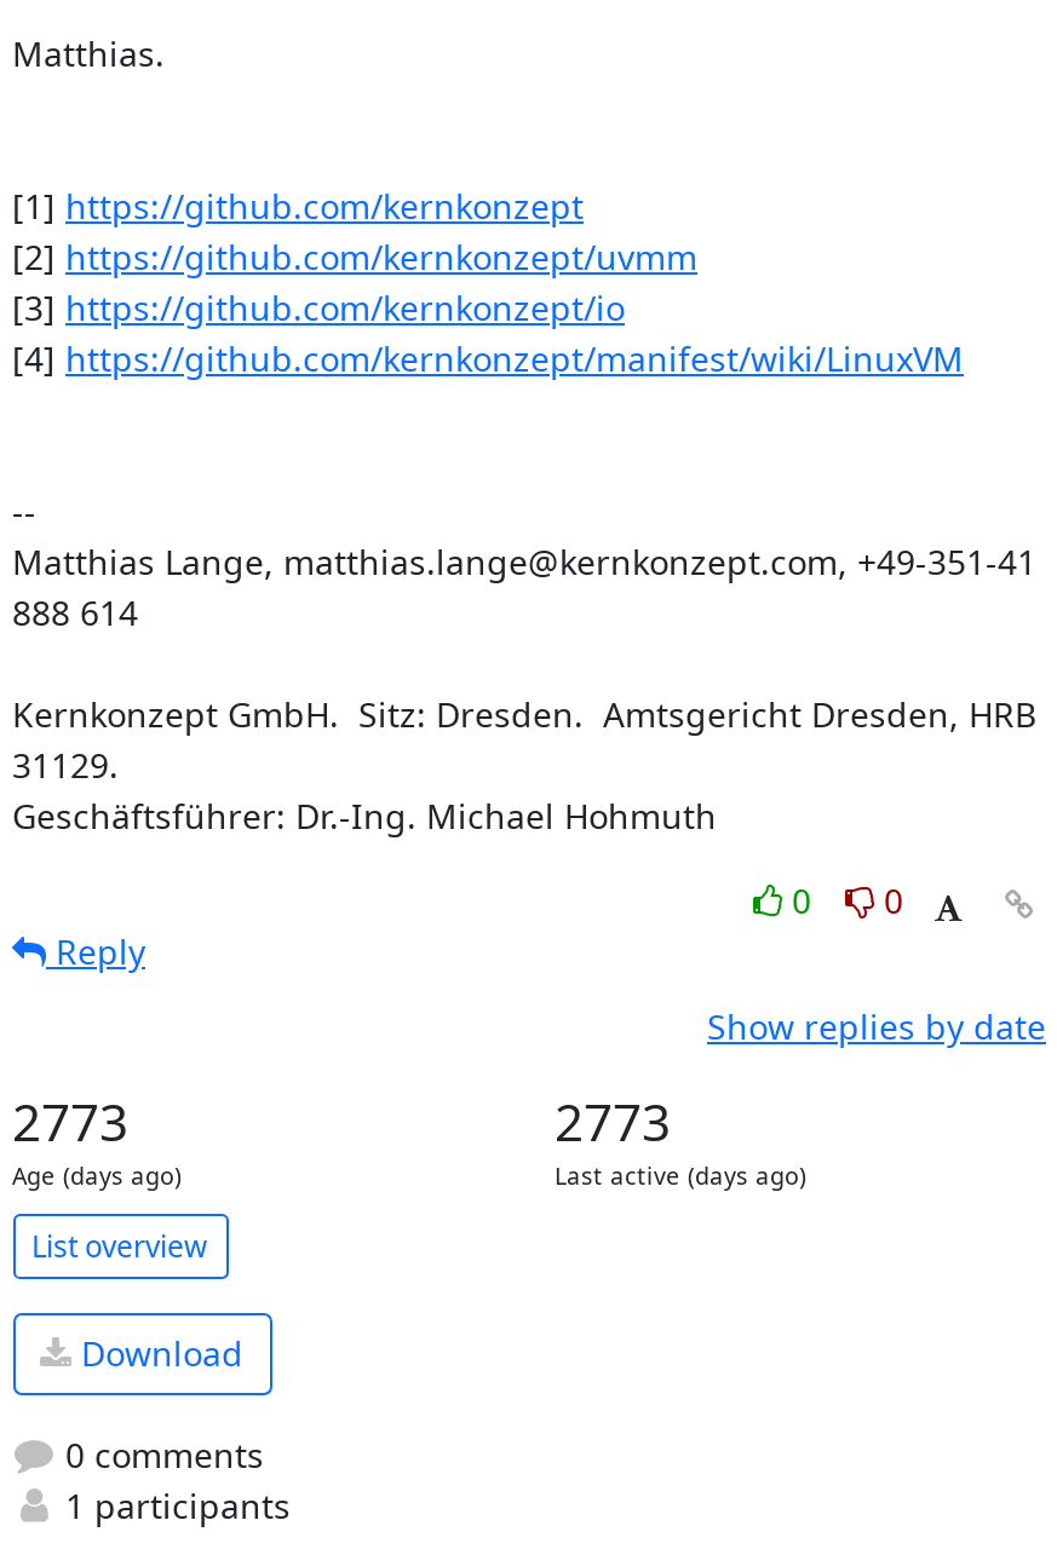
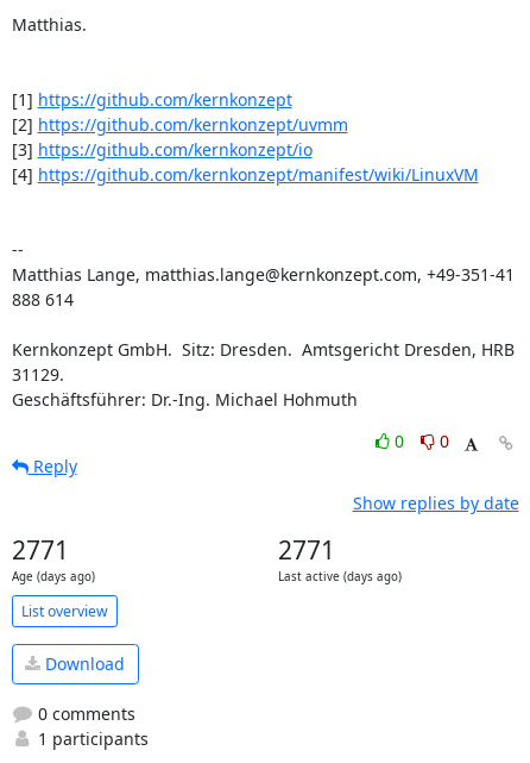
[12,1088,128,1156] 2773 -> [11,533,68,567] 2771
[555,1088,671,1156] 2773 -> [277,533,335,567] 2771

